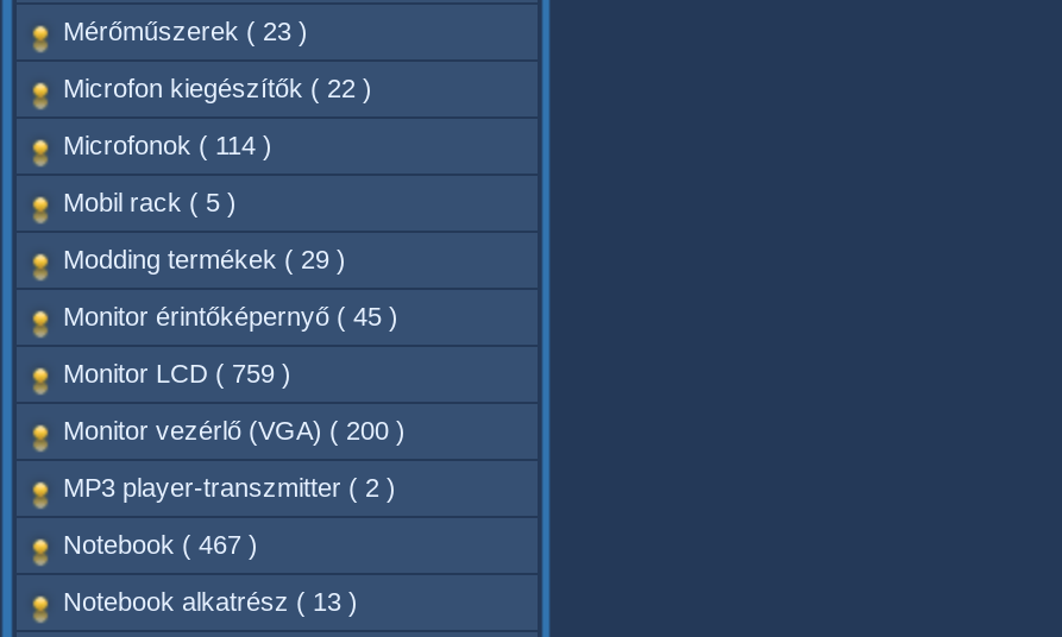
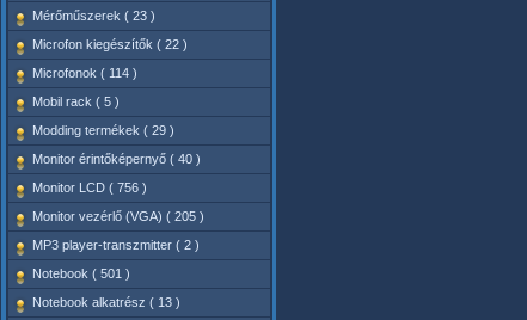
[63,302,398,330] Monitor érintőképernyő ( 45 ) -> [32,152,200,166] Monitor érintőképernyő ( 40 )
[63,359,291,387] Monitor LCD ( 759 ) -> [32,180,146,195] Monitor LCD ( 756 )
[63,416,406,444] Monitor vezérlő (VGA) ( 200 ) -> [32,209,204,223] Monitor vezérlő (VGA) ( 205 )
[63,530,258,559] Notebook ( 467 ) -> [32,266,130,281] Notebook ( 501 )

